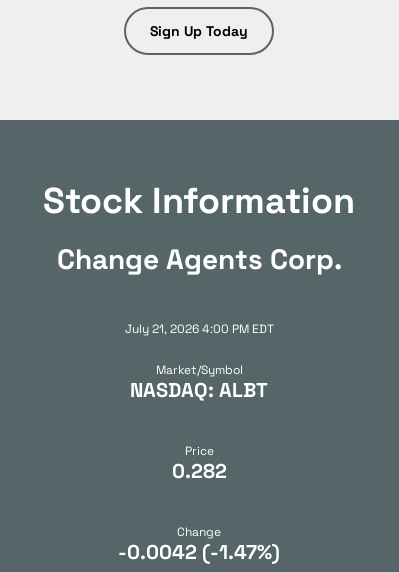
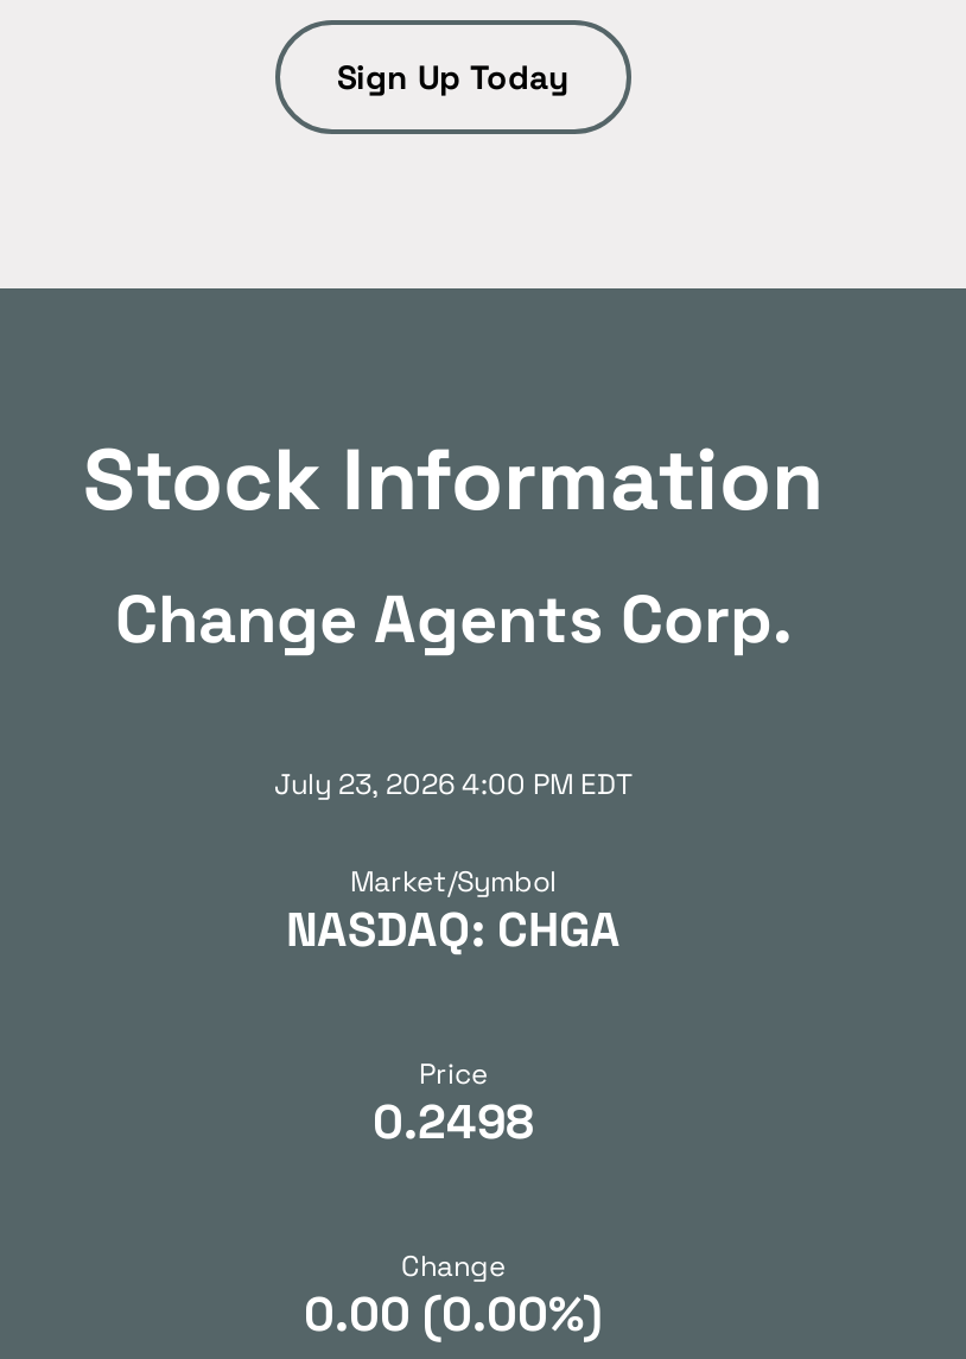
[124,321,273,337] July 21, 2026 4:00 PM EDT -> [274,766,633,804] July 23, 2026 4:00 PM EDT
[130,377,268,403] NASDAQ: ALBT -> [286,898,621,960] NASDAQ: CHGA
[171,458,226,484] 0.282 -> [373,1091,534,1152] 0.2498
[118,539,280,565] -0.0042 (-1.47%) -> [304,1283,603,1345] 0.00 (0.00%)

